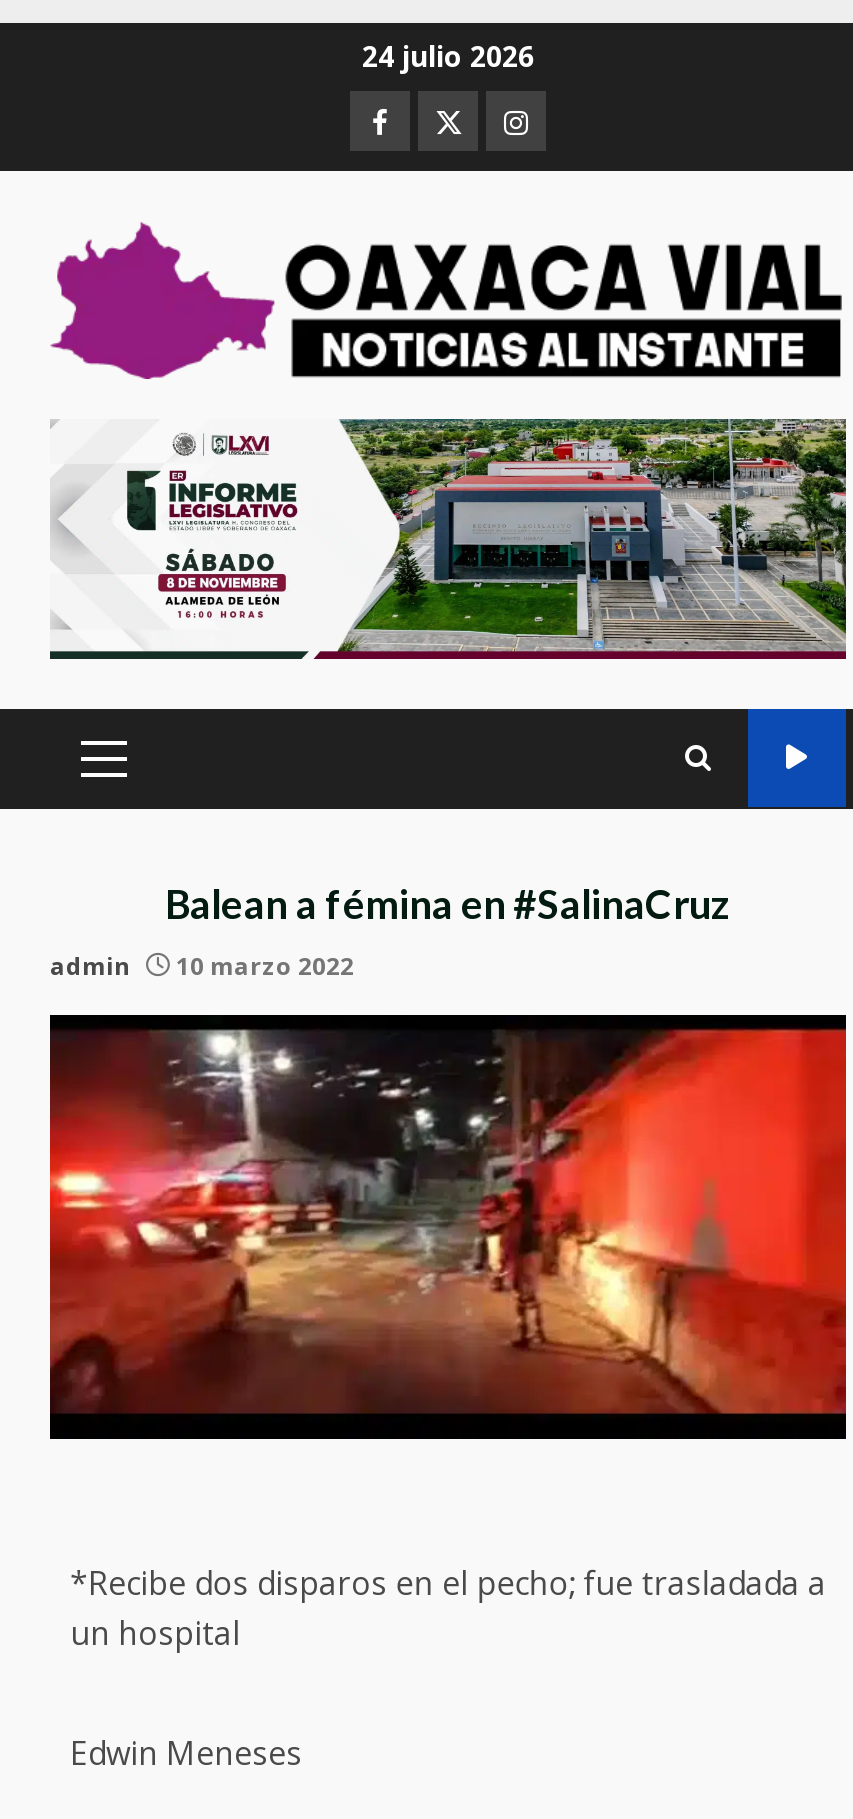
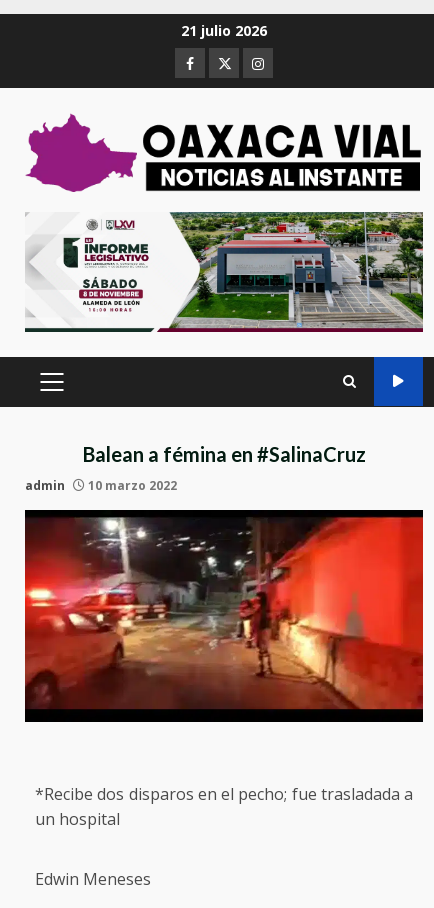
[362,37,534,75] 24 julio 2026 -> [181,21,267,40] 21 julio 2026

